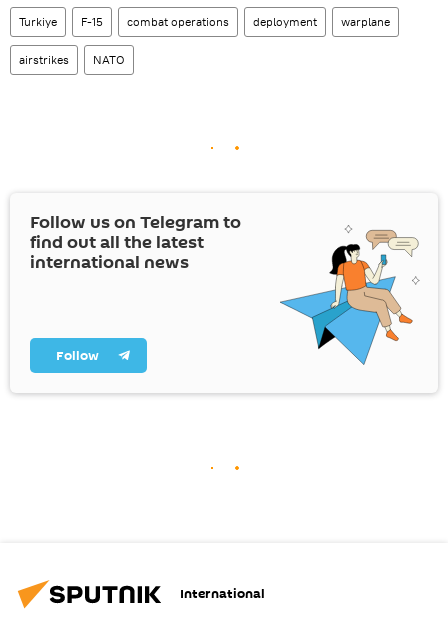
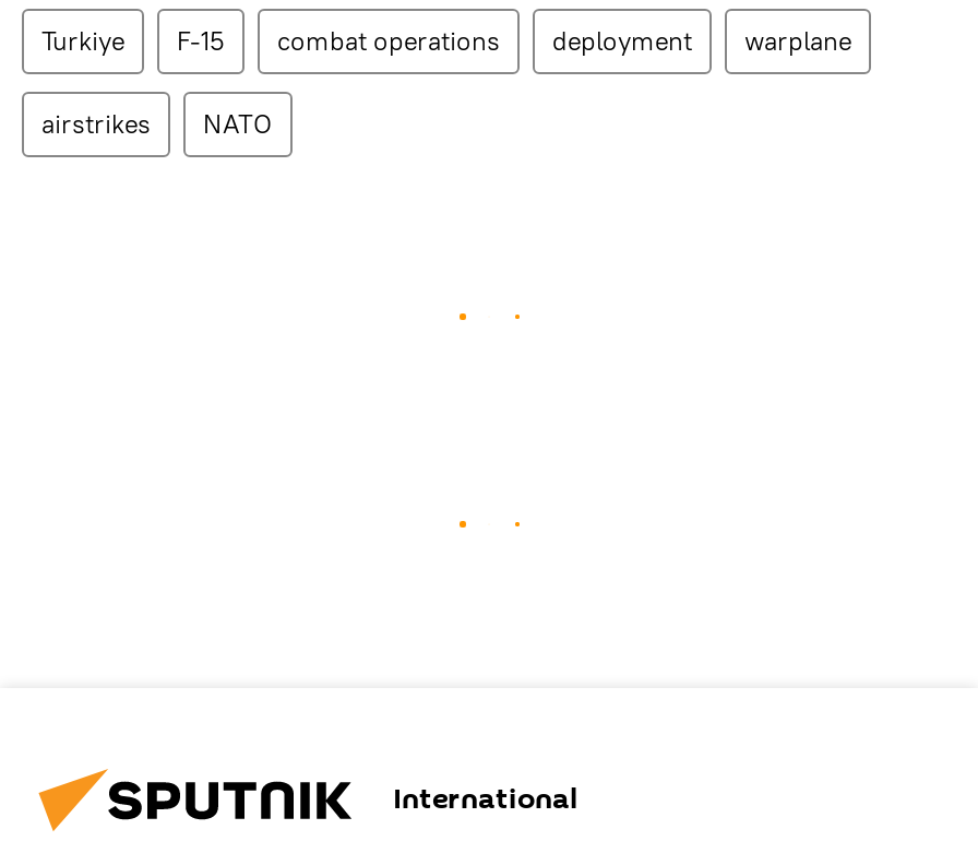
[30,210,420,366] [image] | Follow us on Telegram to | find out all the latest | international news -> none
[56,346,99,365] Follow -> none

